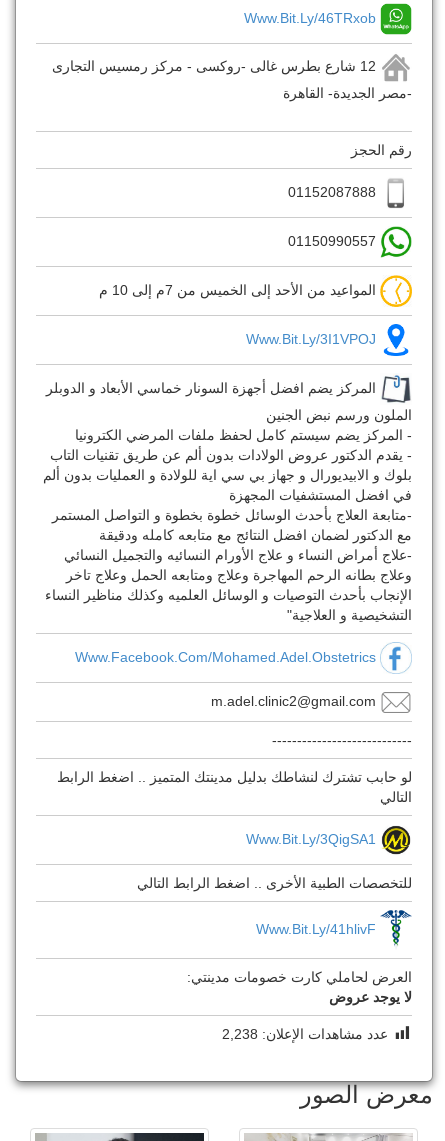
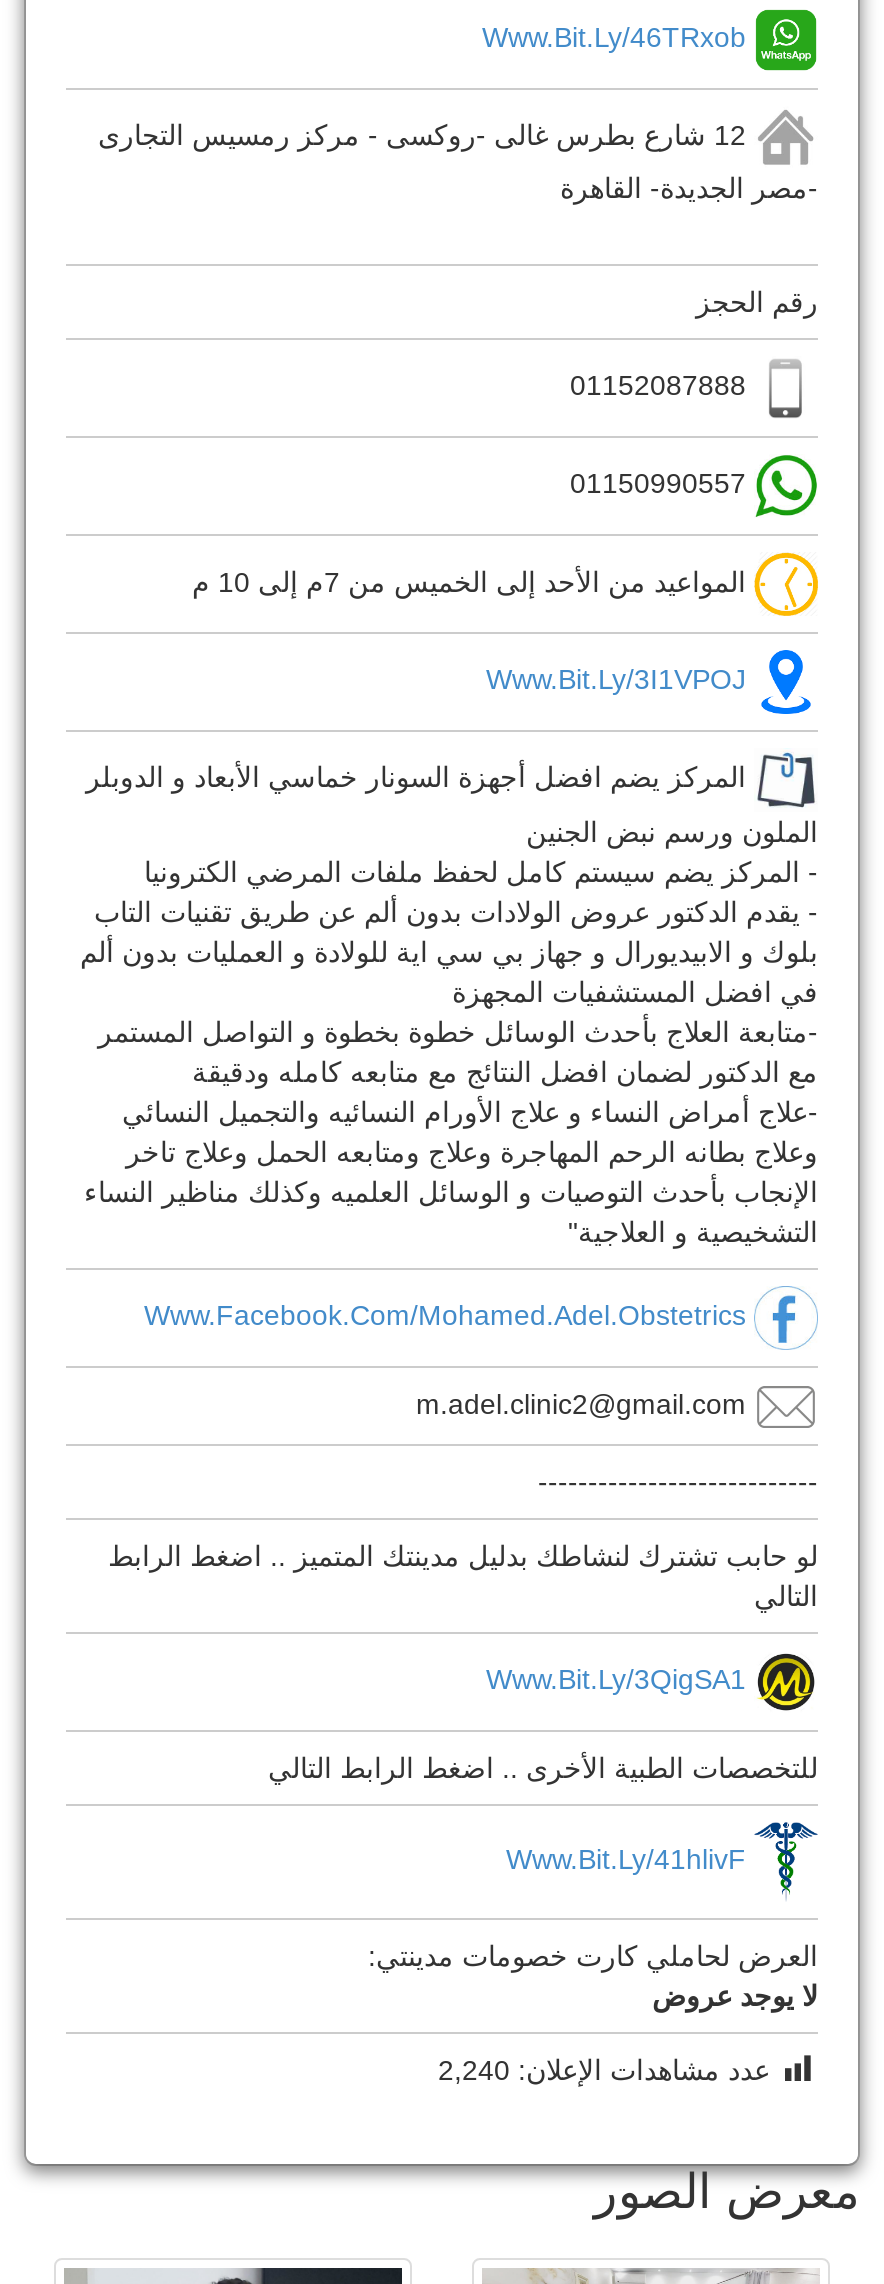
[222,1026,388,1042] عدد مشاهدات الإعلان: 2,238 -> [438,2054,770,2086] عدد مشاهدات الإعلان: 2,240

